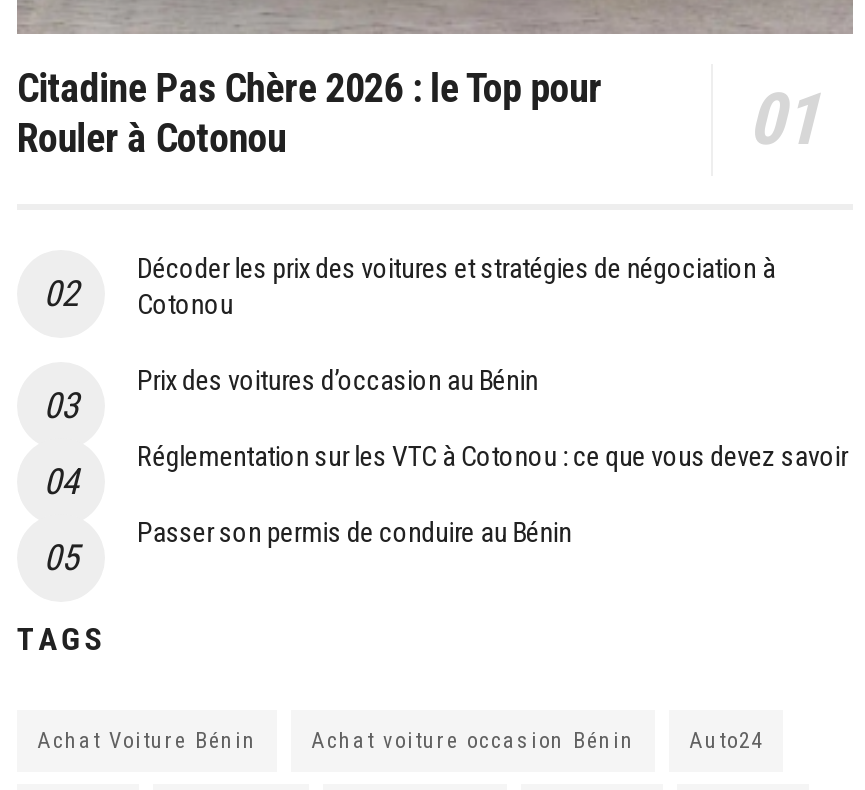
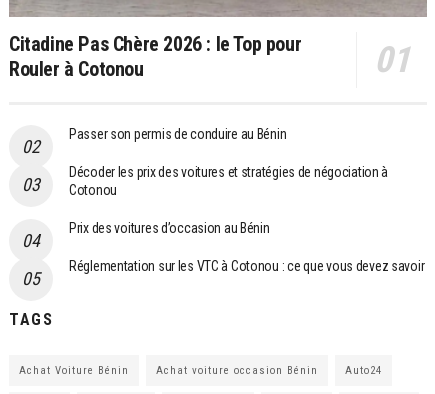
moved [137,252,848,472] -> [69,164,424,274]: Décoder les prix des voitures et stratégies de négociation à | Cotonou | Prix des voitures d’occasion au Bénin | Réglementation sur les VTC à Cotonou : ce que vous devez savoir
moved [137,516,572,548] -> [69,126,286,142]: Passer son permis de conduire au Bénin

